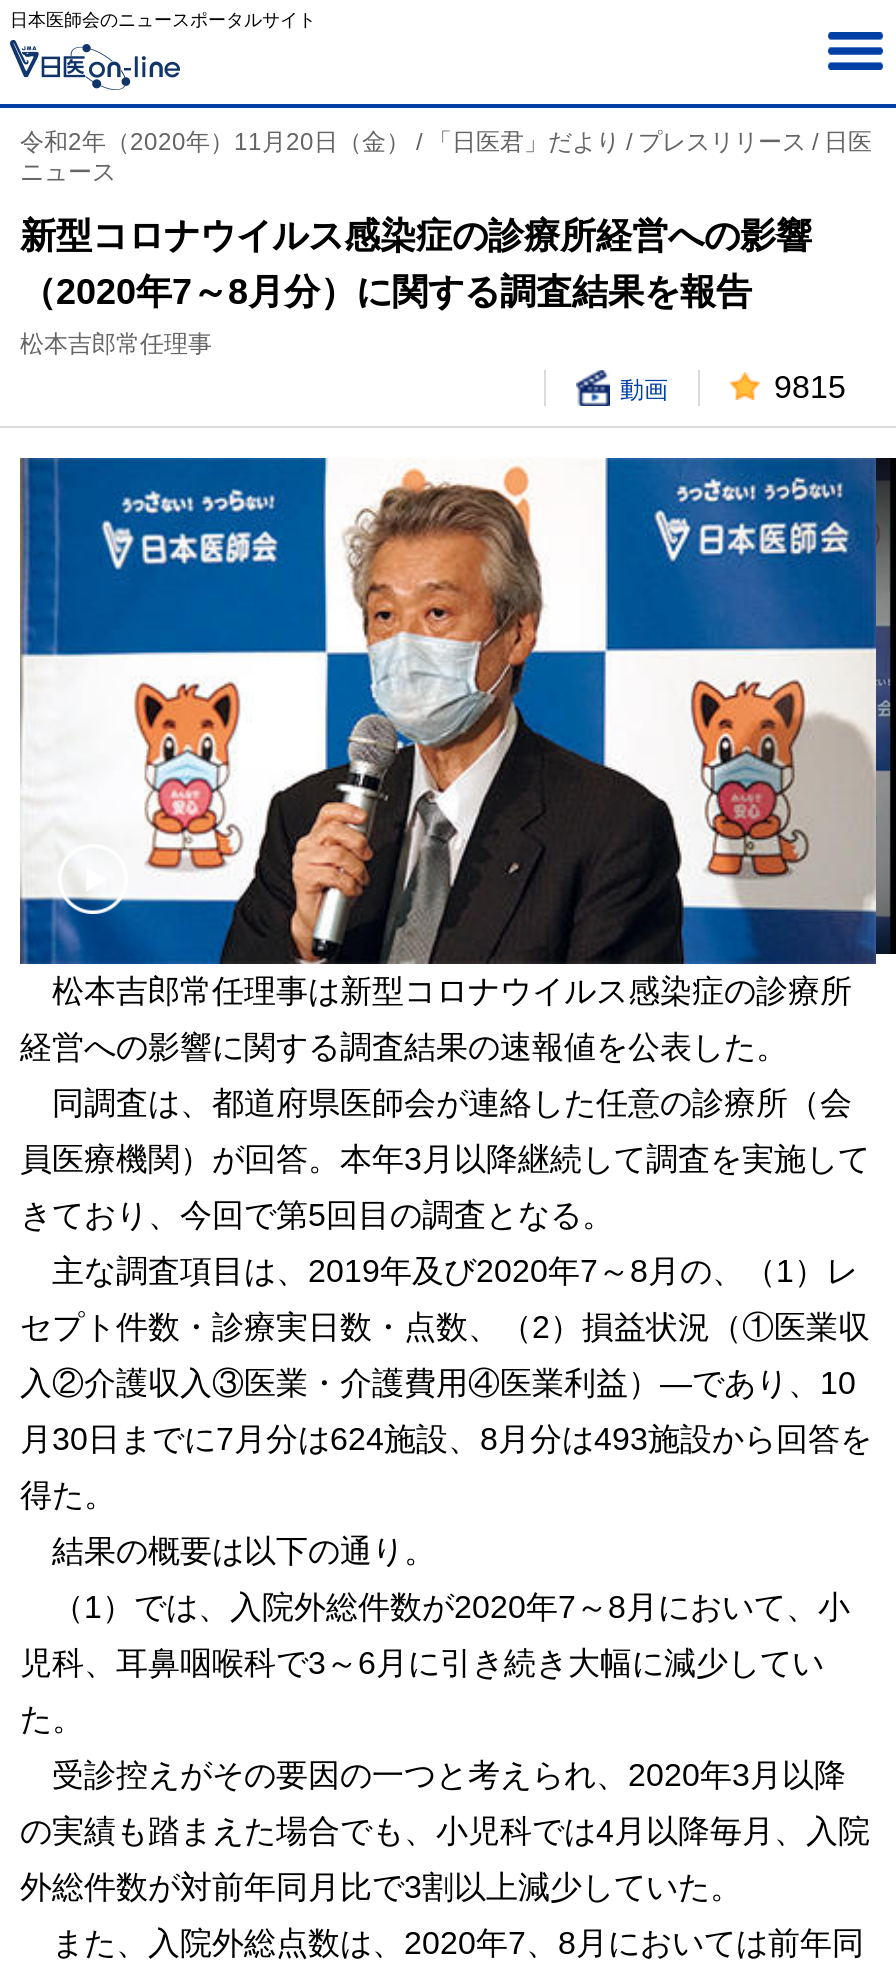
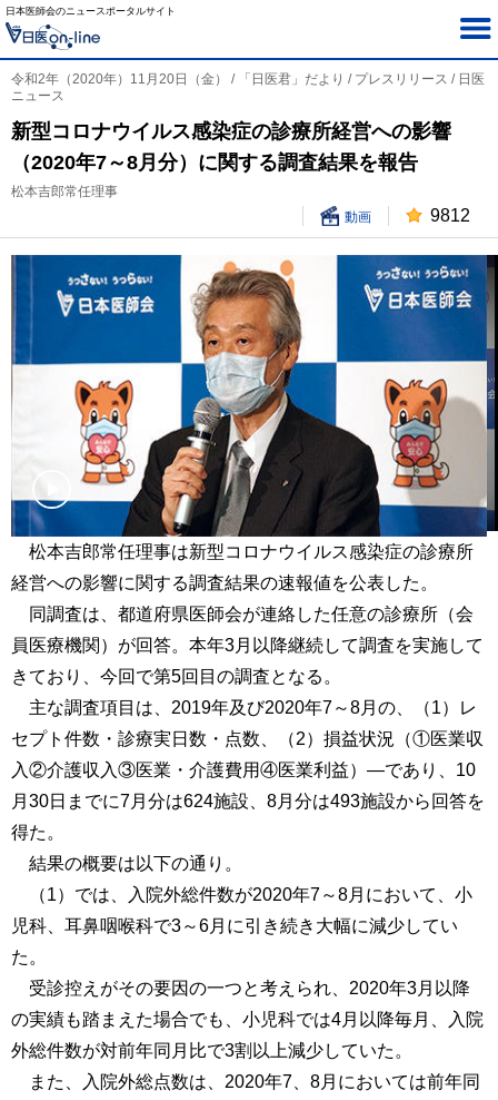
[774,370,846,404] 9815 -> [430,206,470,225] 9812

